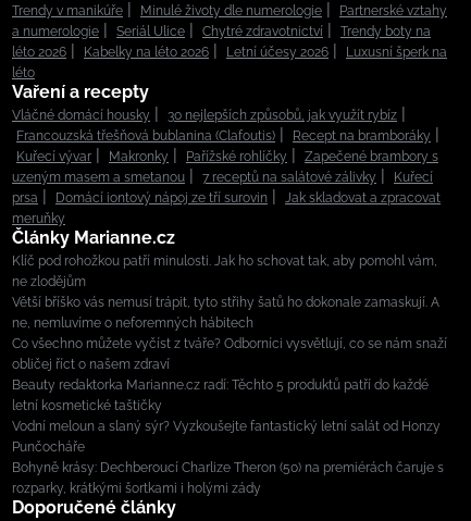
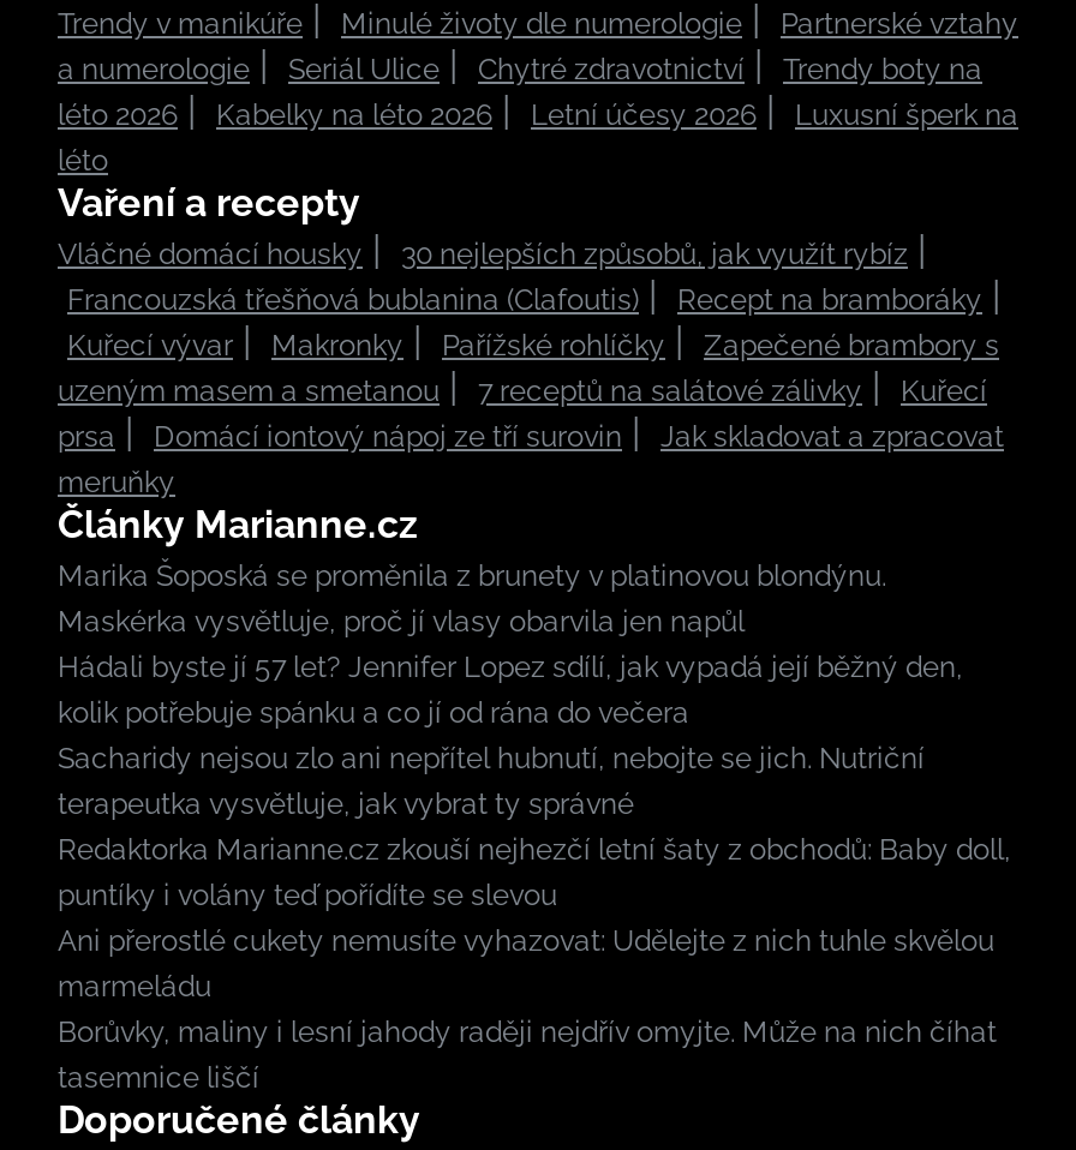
[12,253,447,496] Klíč pod rohožkou patří minulosti. Jak ho schovat tak, aby pomohl vám, | ne zlodějům | Větší bříško vás nemusí trápit, tyto střihy šatů ho dokonale zamaskují. A | ne, nemluvíme o neforemných hábitech | Co všechno můžete vyčíst z tváře? Odborníci vysvětlují, co se nám snaží | obličej říct o našem zdraví | Beauty redaktorka Marianne.cz radí: Těchto 5 produktů patří do každé | letní kosmetické taštičky | Vodní meloun a slaný sýr? Vyzkoušejte fantastický letní salát od Honzy | Punčocháře | Bohyně krásy: Dechberoucí Charlize Theron (50) na premiérách čaruje s | rozparky, krátkými šortkami i holými zády -> [58,559,1011,1095] Marika Šoposká se proměnila z brunety v platinovou blondýnu. | Maskérka vysvětluje, proč jí vlasy obarvila jen napůl | Hádali byste jí 57 let? Jennifer Lopez sdílí, jak vypadá její běžný den, | kolik potřebuje spánku a co jí od rána do večera | Sacharidy nejsou zlo ani nepřítel hubnutí, nebojte se jich. Nutriční | terapeutka vysvětluje, jak vybrat ty správné | Redaktorka Marianne.cz zkouší nejhezčí letní šaty z obchodů: Baby doll, | puntíky i volány teď pořídíte se slevou | Ani přerostlé cukety nemusíte vyhazovat: Udělejte z nich tuhle skvělou | marmeládu | Borůvky, maliny i lesní jahody raději nejdřív omyjte. Může na nich číhat | tasemnice liščí

